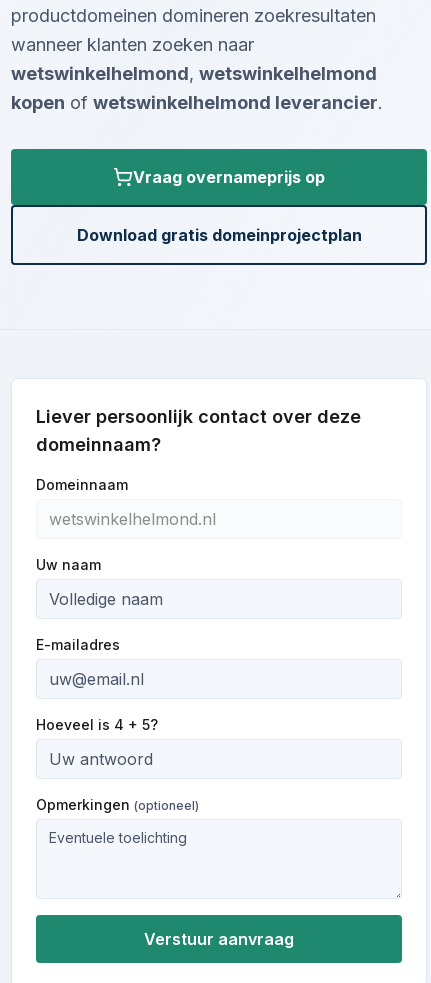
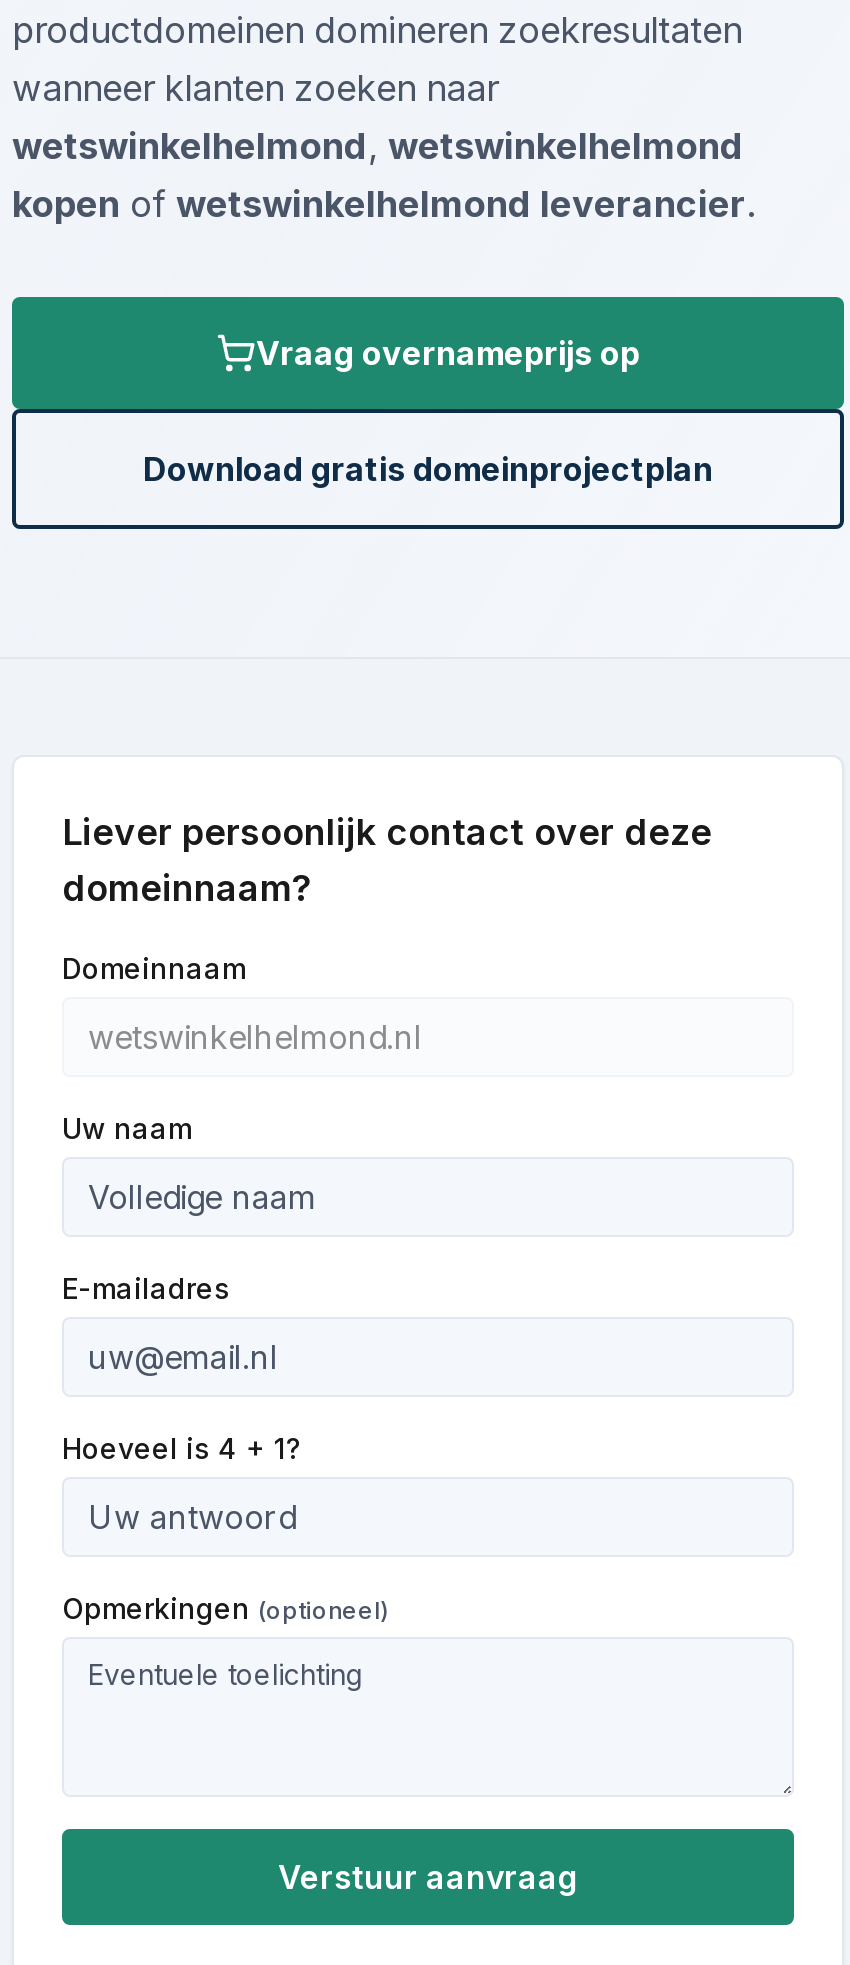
[36,716,158,733] Hoeveel is 4 + 5? -> [62,1431,302,1465] Hoeveel is 4 + 1?

